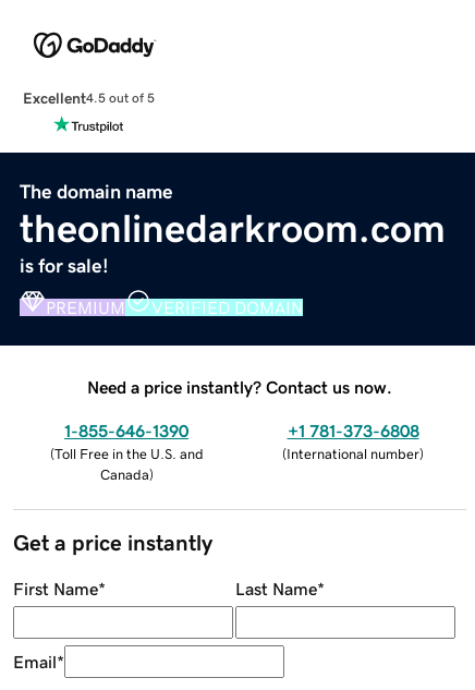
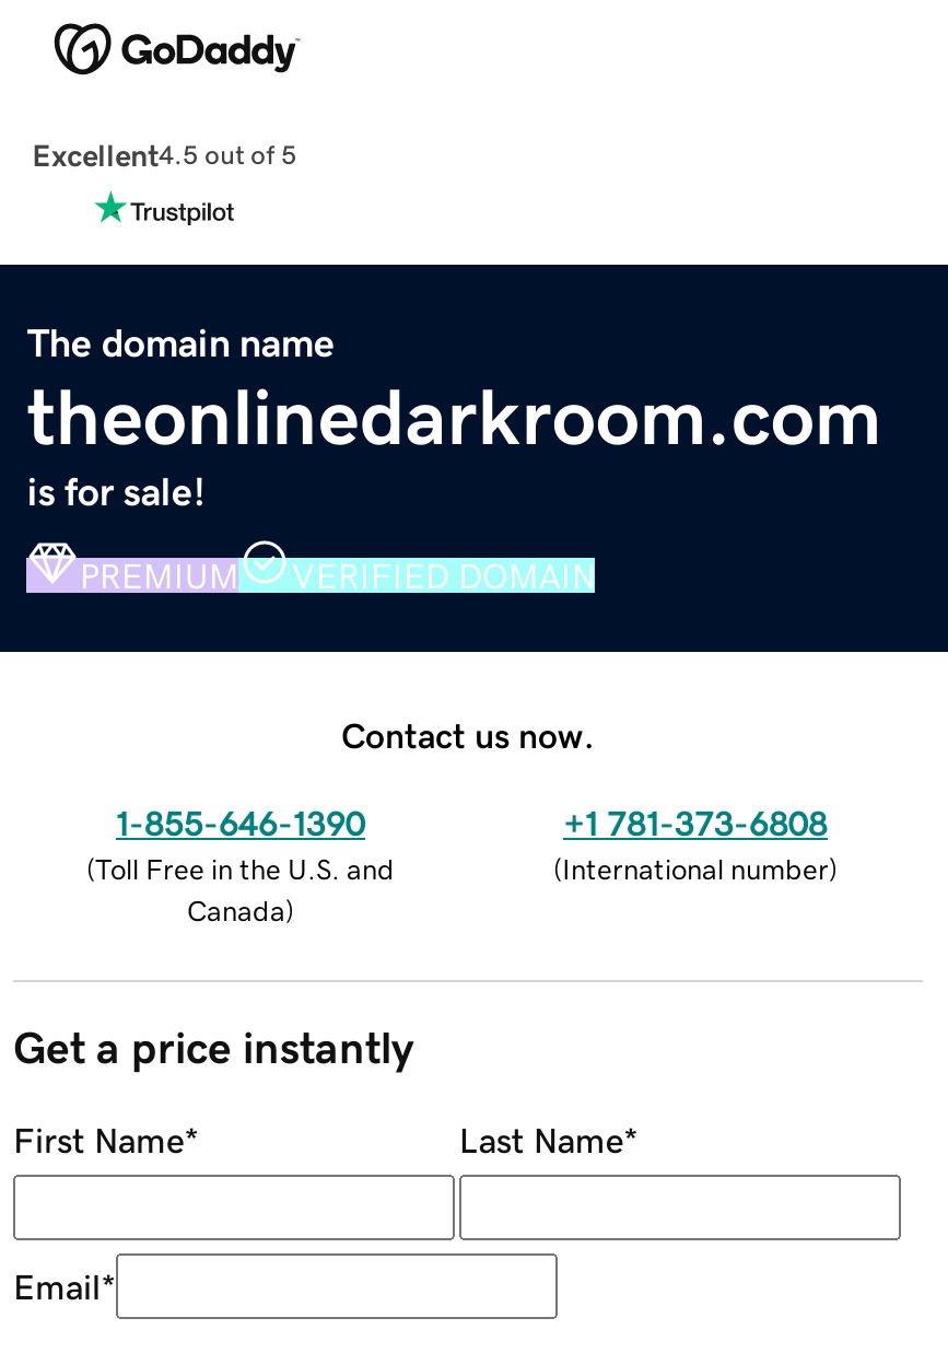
[87,378,392,395] Need a price instantly? Contact us now. -> [341,717,595,752] Contact us now.

